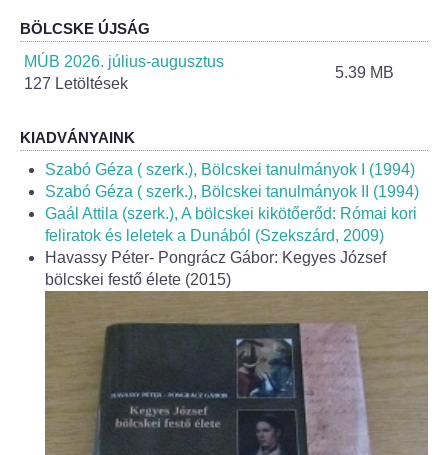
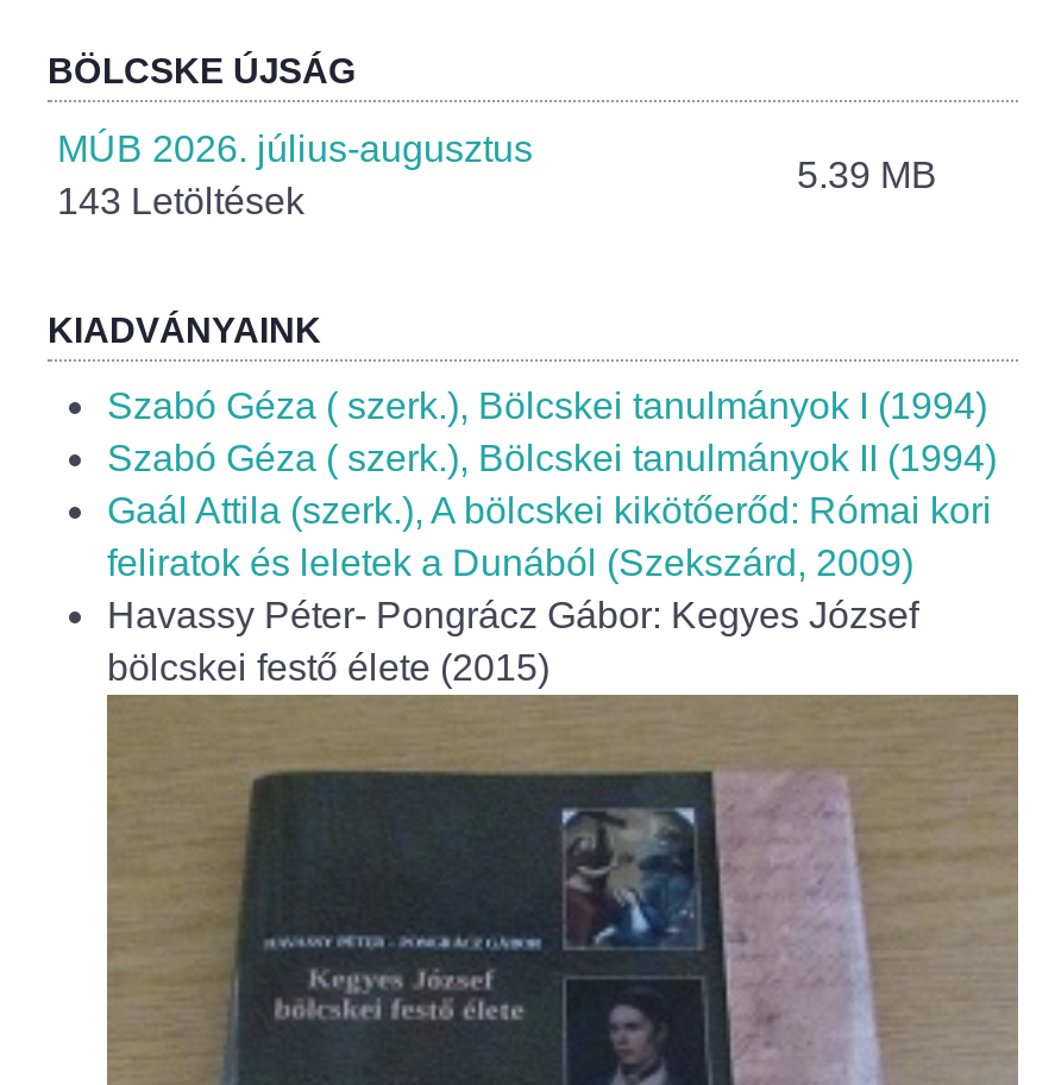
[24,75,128,92] 127 Letöltések -> [57,182,304,222] 143 Letöltések

